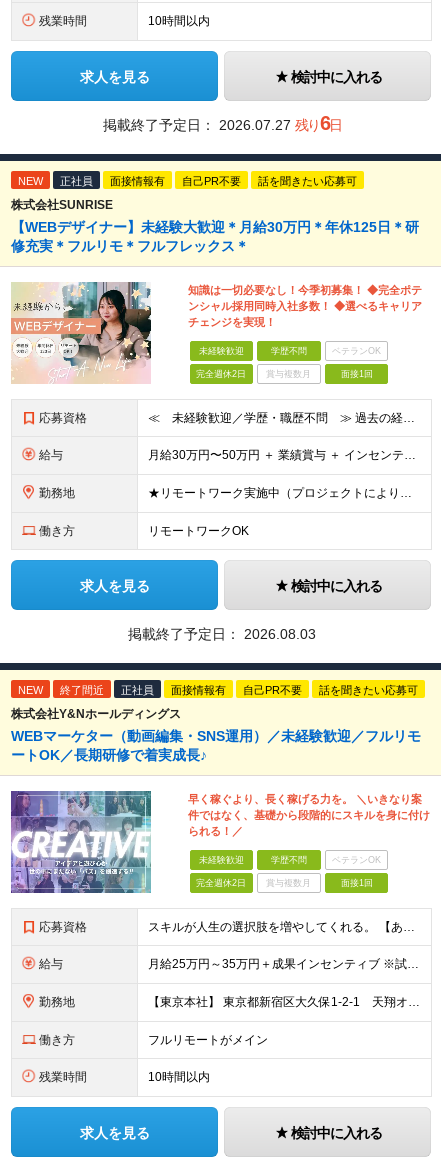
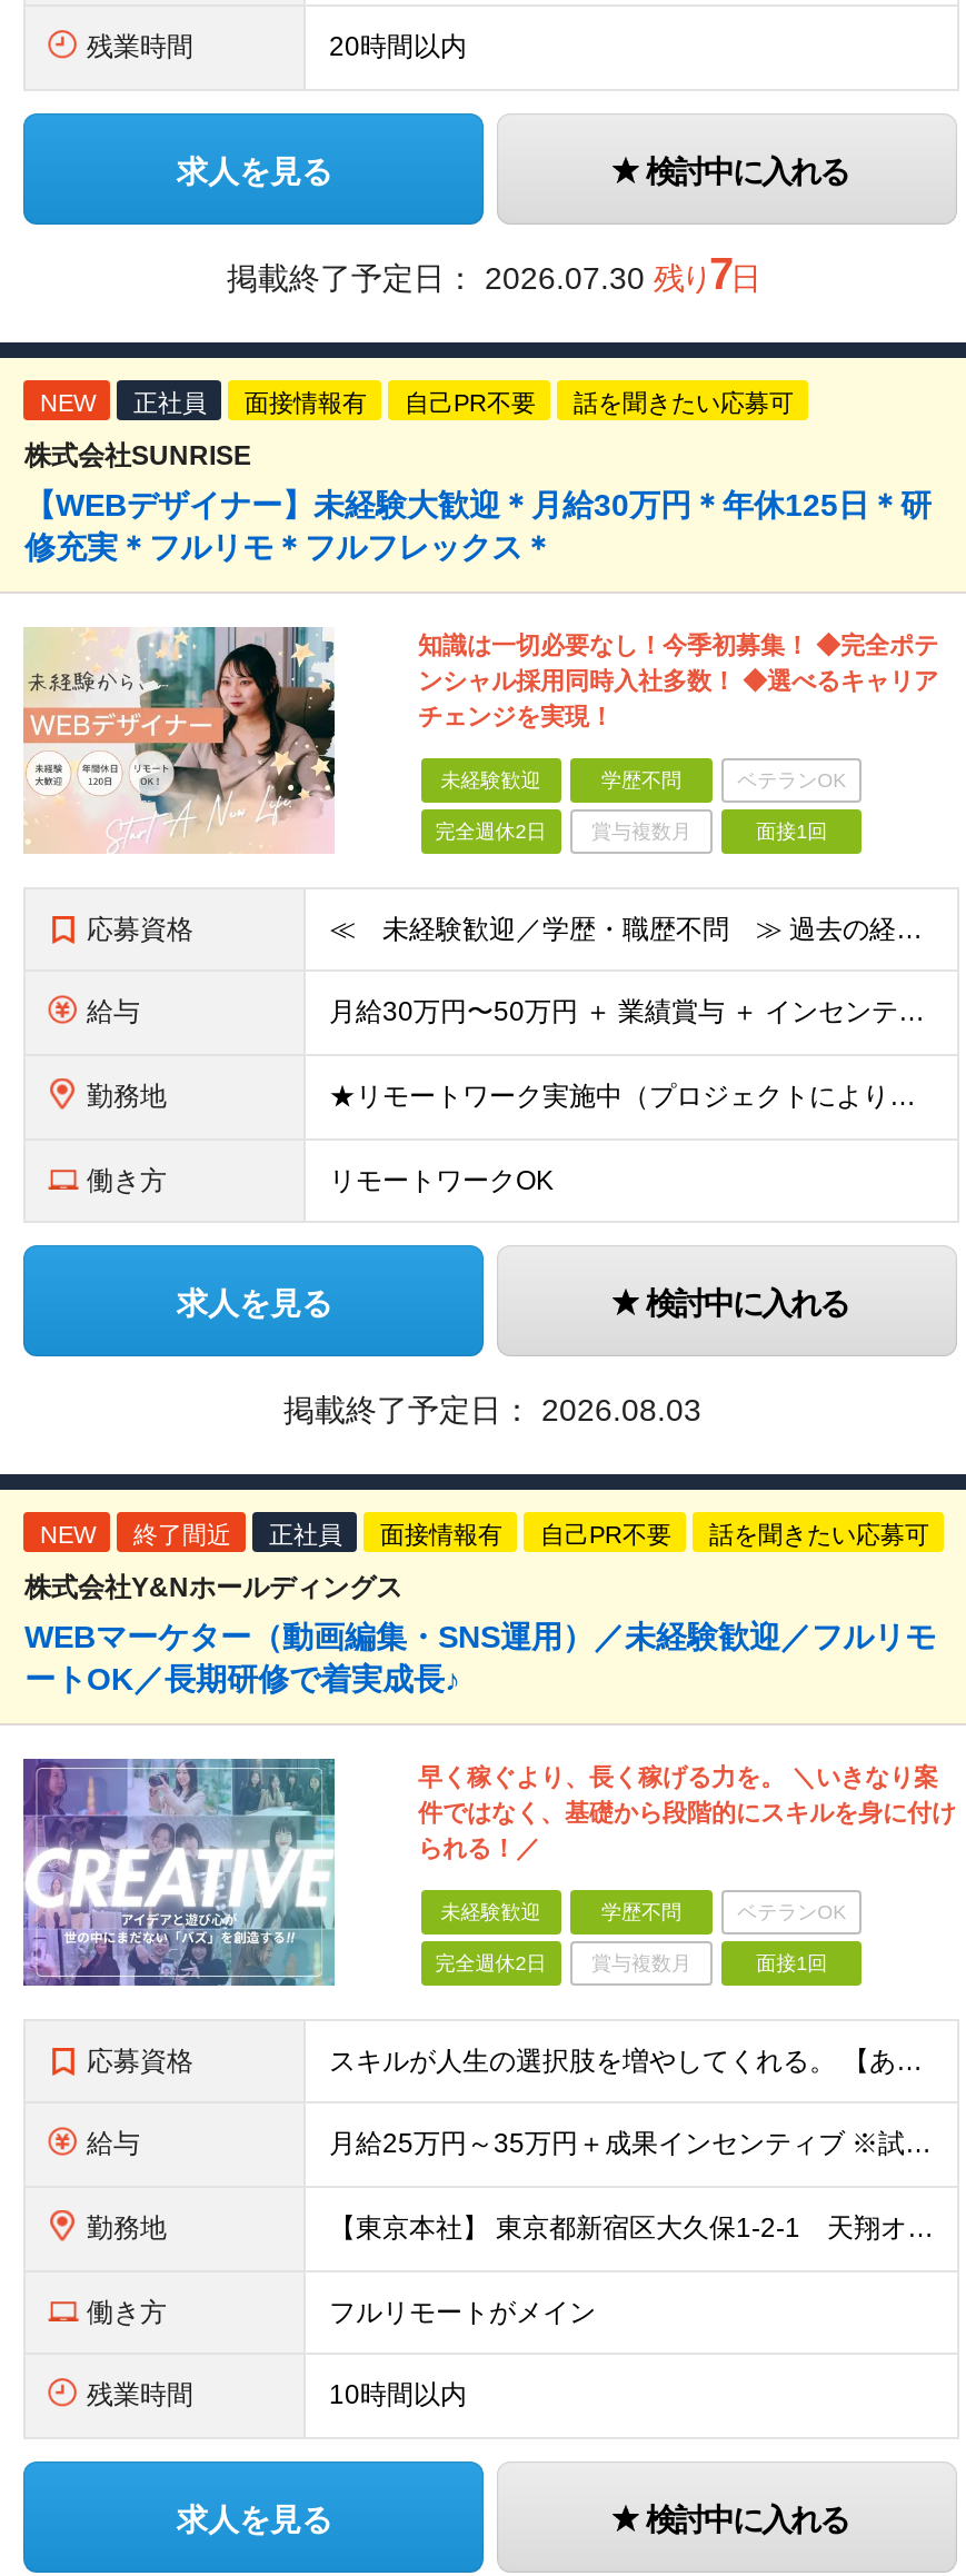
[148,14,210,28] 10時間以内 -> [329,31,467,62] 20時間以内
[102,112,341,134] 掲載終了予定日：2026.07.27 残り6日 -> [227,249,758,298] 掲載終了予定日：2026.07.30 残り7日

